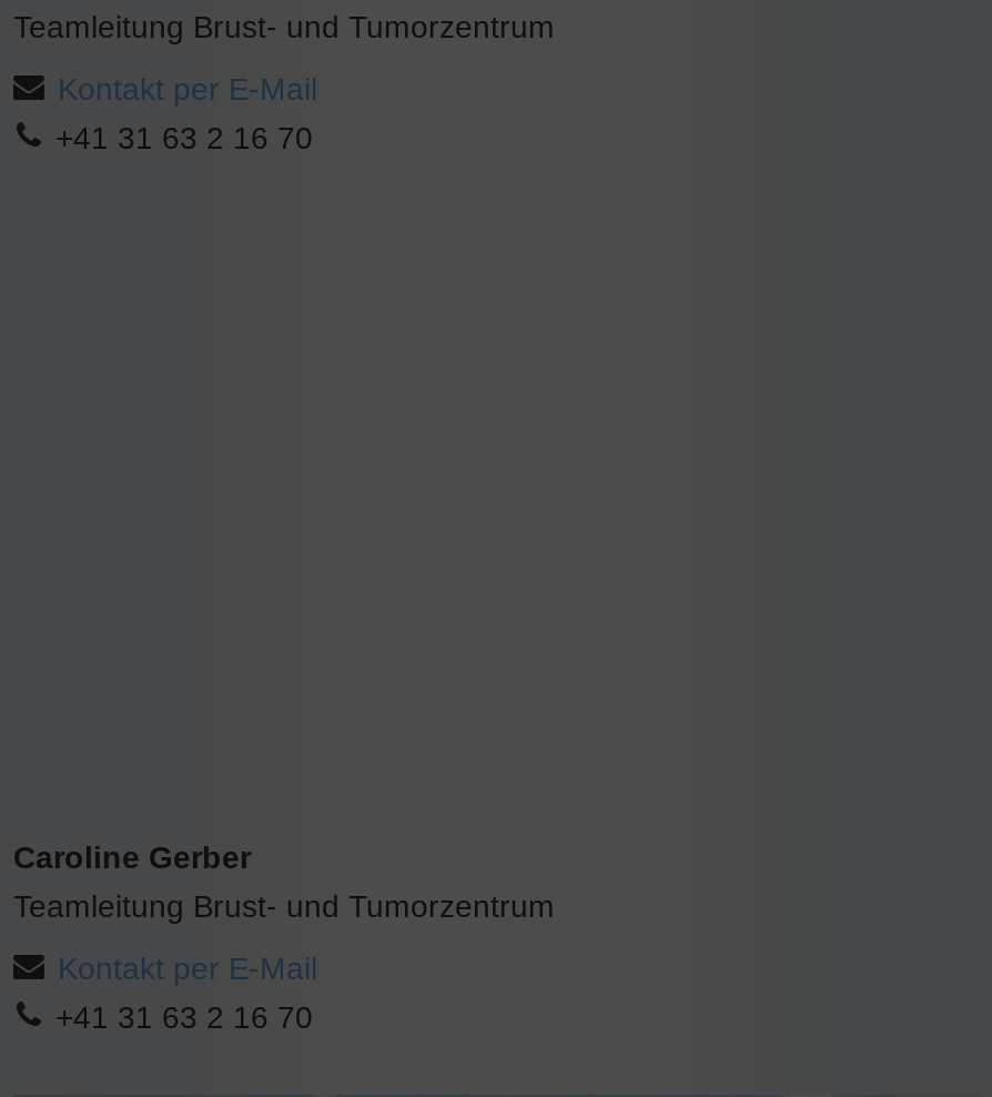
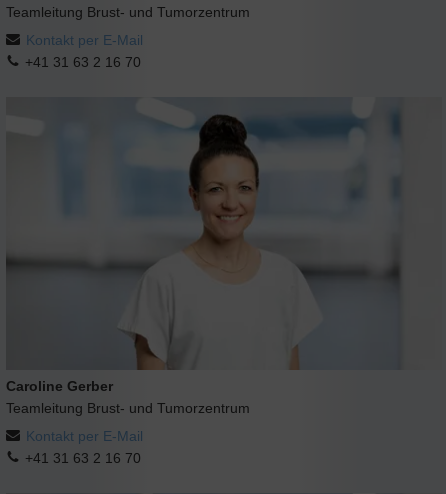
none -> [5,97,403,371] [image]

